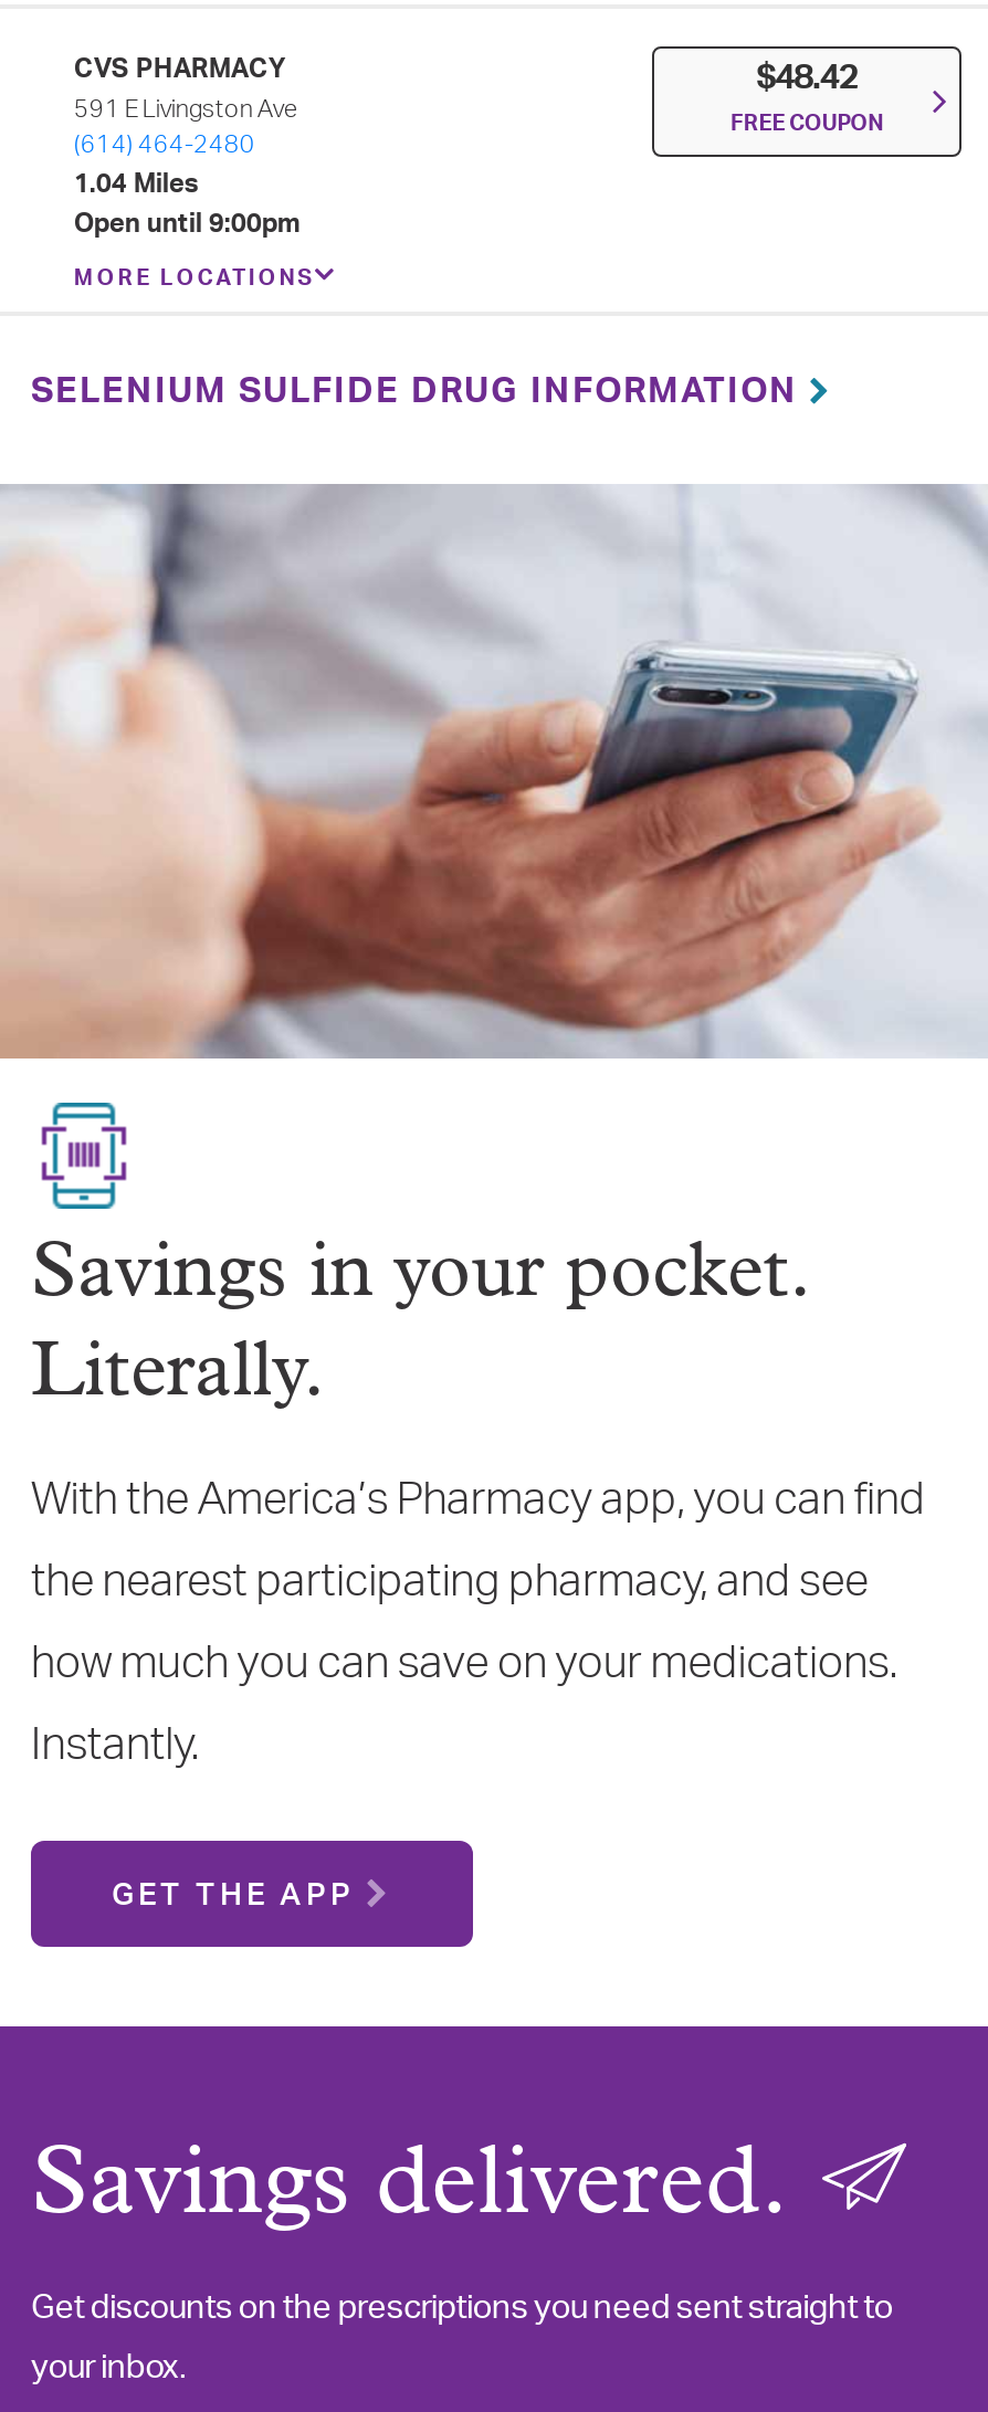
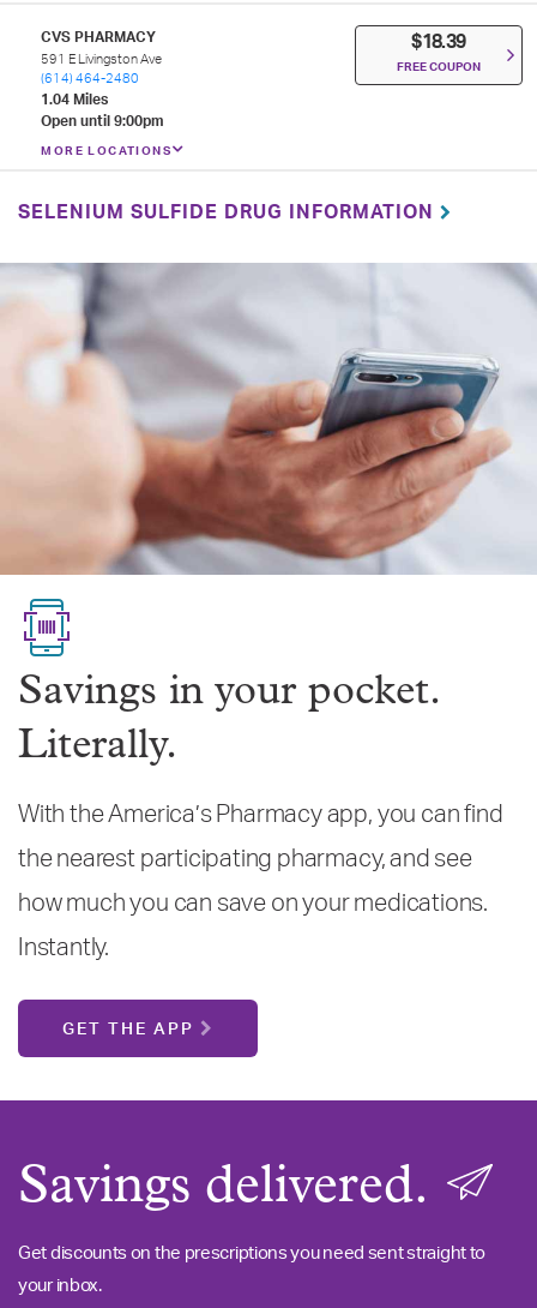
[756,60,857,95] $48.42 -> [411,32,466,52] $18.39

